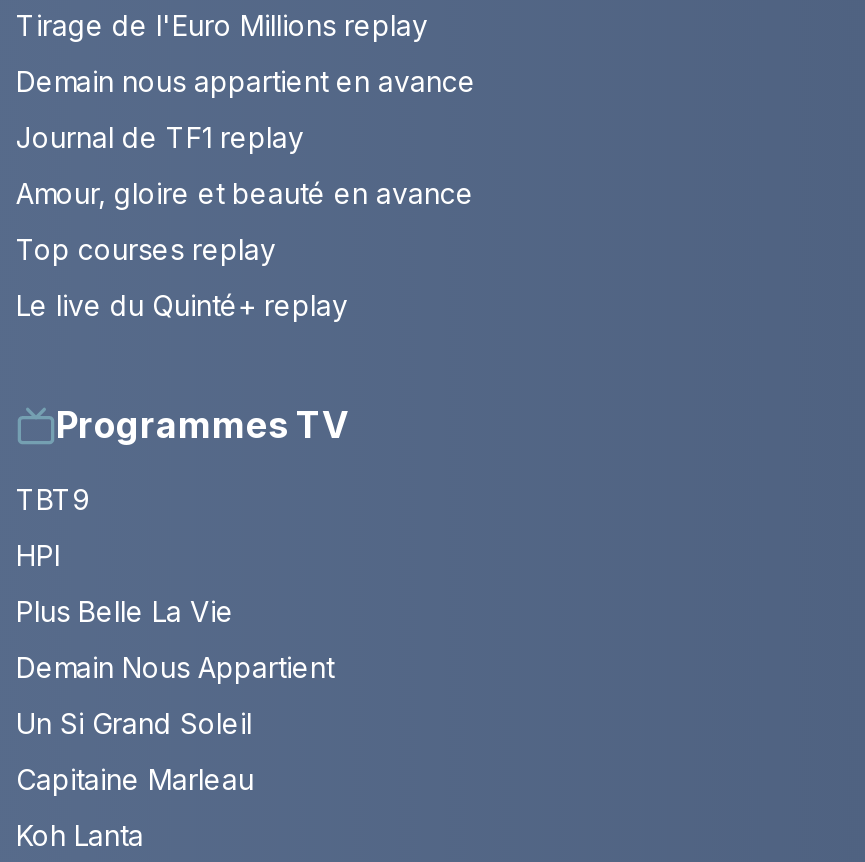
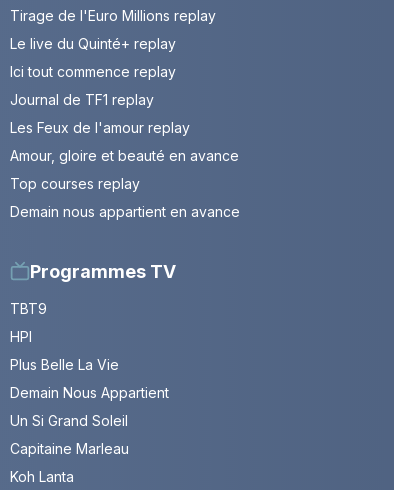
none -> [10,63,176,80] Ici tout commence replay
moved [16,65,476,99] -> [10,203,240,220]: Demain nous appartient en avance
none -> [10,119,190,136] Les Feux de l'amour replay
moved [16,289,348,323] -> [10,35,176,52]: Le live du Quinté+ replay

